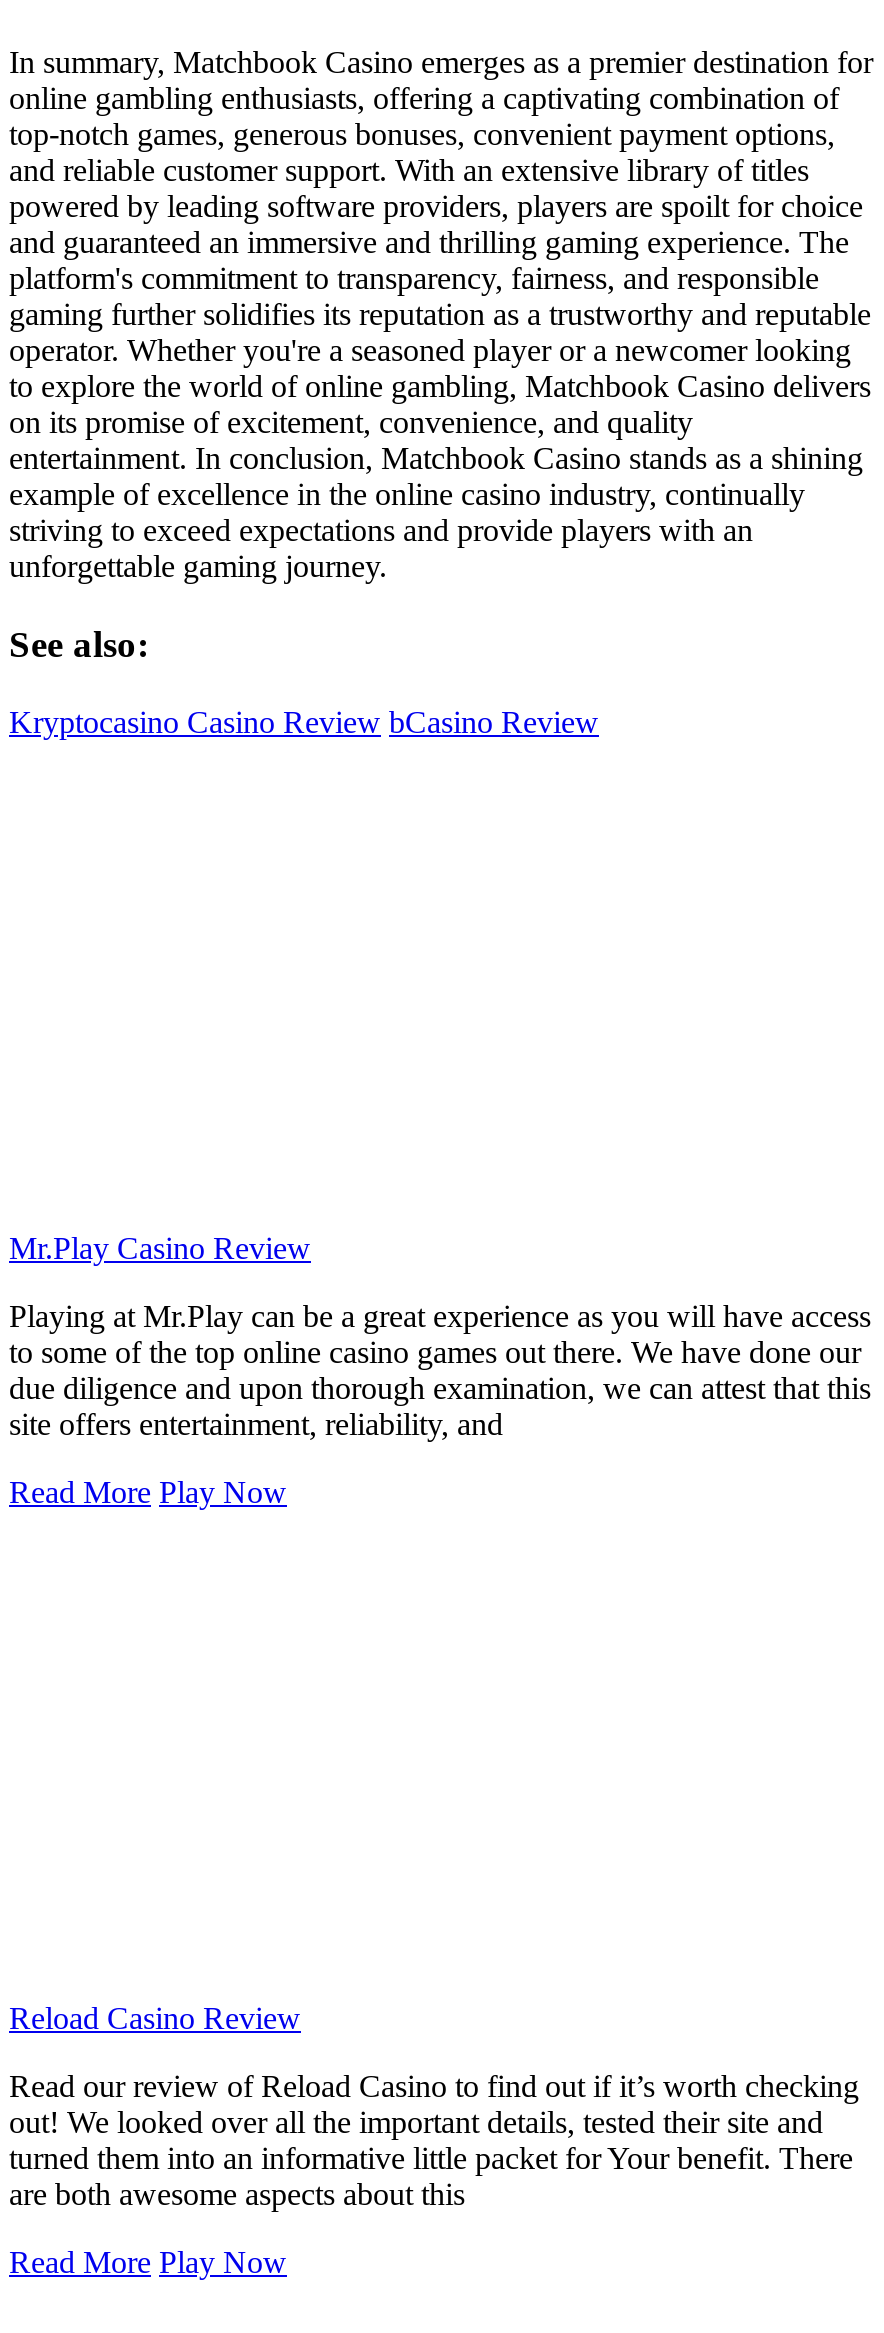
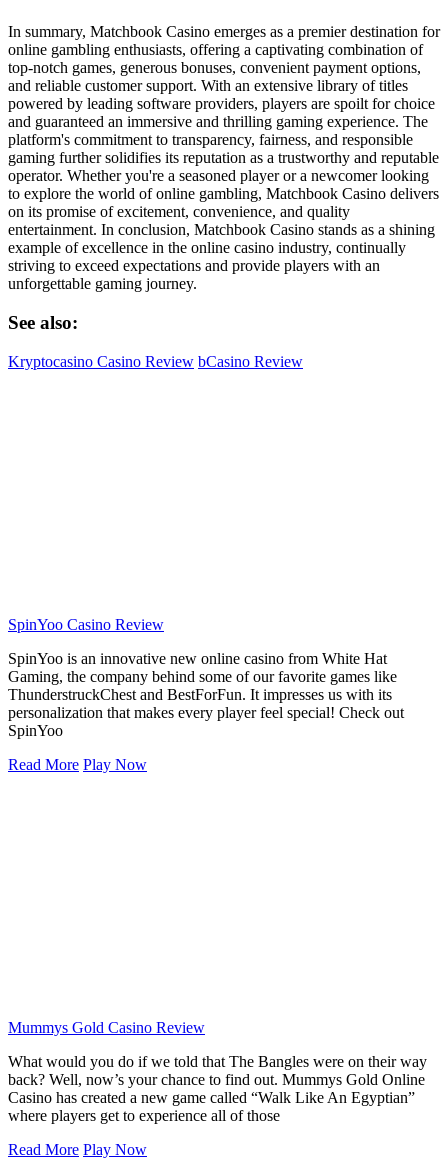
[9,1231,311,1265] Mr.Play Casino Review -> [8,616,164,633] SpinYoo Casino Review
[9,1299,871,1441] Playing at Mr.Play can be a great experience as you will have access | to some of the top online casino games out there. We have done our | due diligence and upon thorough examination, we can attest that this | site offers entertainment, reliability, and -> [8,650,404,739] SpinYoo is an innovative new online casino from White Hat | Gaming, the company behind some of our favorite games like | ThunderstruckChest and BestForFun. It impresses us with its | personalization that makes every player feel special! Check out | SpinYoo
[9,2001,301,2035] Reload Casino Review -> [8,1019,205,1036] Mummys Gold Casino Review
[9,2069,859,2211] Read our review of Reload Casino to find out if it’s worth checking | out! We looked over all the important details, tested their site and | turned them into an informative little packet for Your benefit. There | are both awesome aspects about this -> [8,1053,427,1124] What would you do if we told that The Bangles were on their way | back? Well, now’s your chance to find out. Mummys Gold Online | Casino has created a new game called “Walk Like An Egyptian” | where players get to experience all of those

